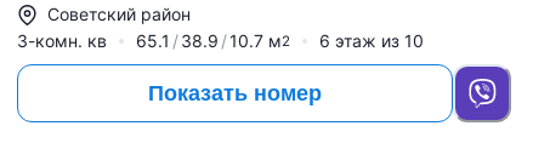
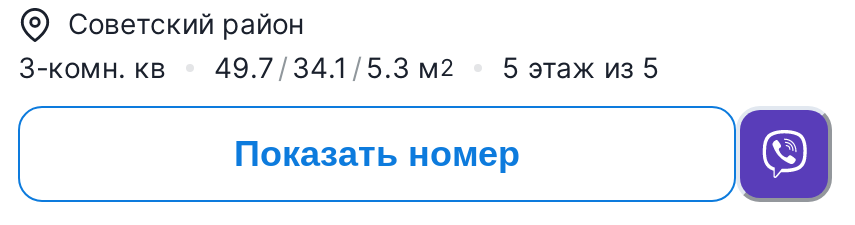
[136,31,290,51] 65.1 38.9 10.7 м2 -> [214,51,454,85] 49.7 34.1 5.3 м2
[319,31,424,51] 6 этаж из 10 -> [502,51,660,85] 5 этаж из 5

